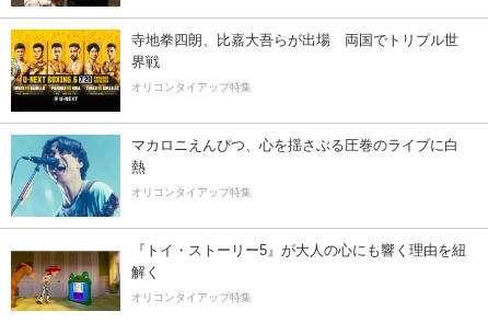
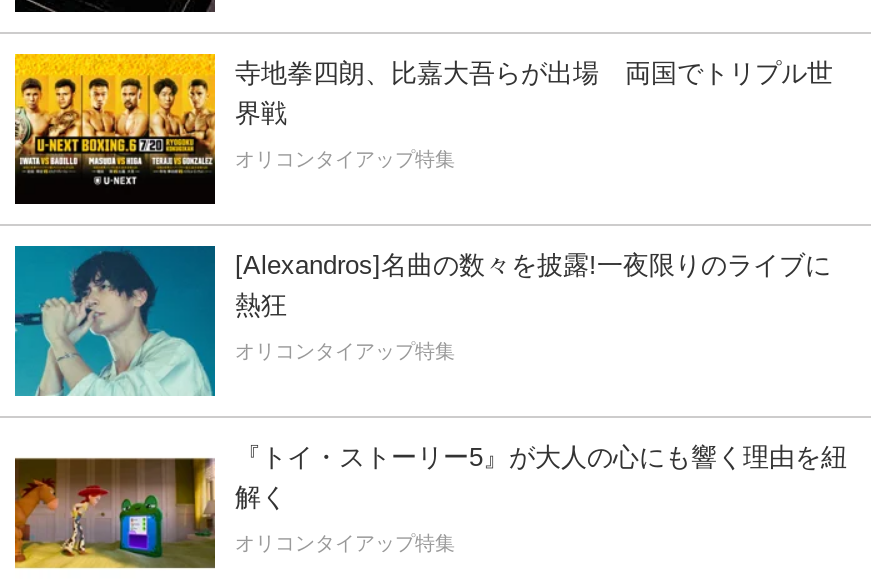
[11,135,458,218] [image] | マカロニえんぴつ、心を揺さぶる圧巻のライブに白 | 熱 -> [13,246,831,396] [image] | [Alexandros]名曲の数々を披露!一夜限りのライブに | 熱狂

